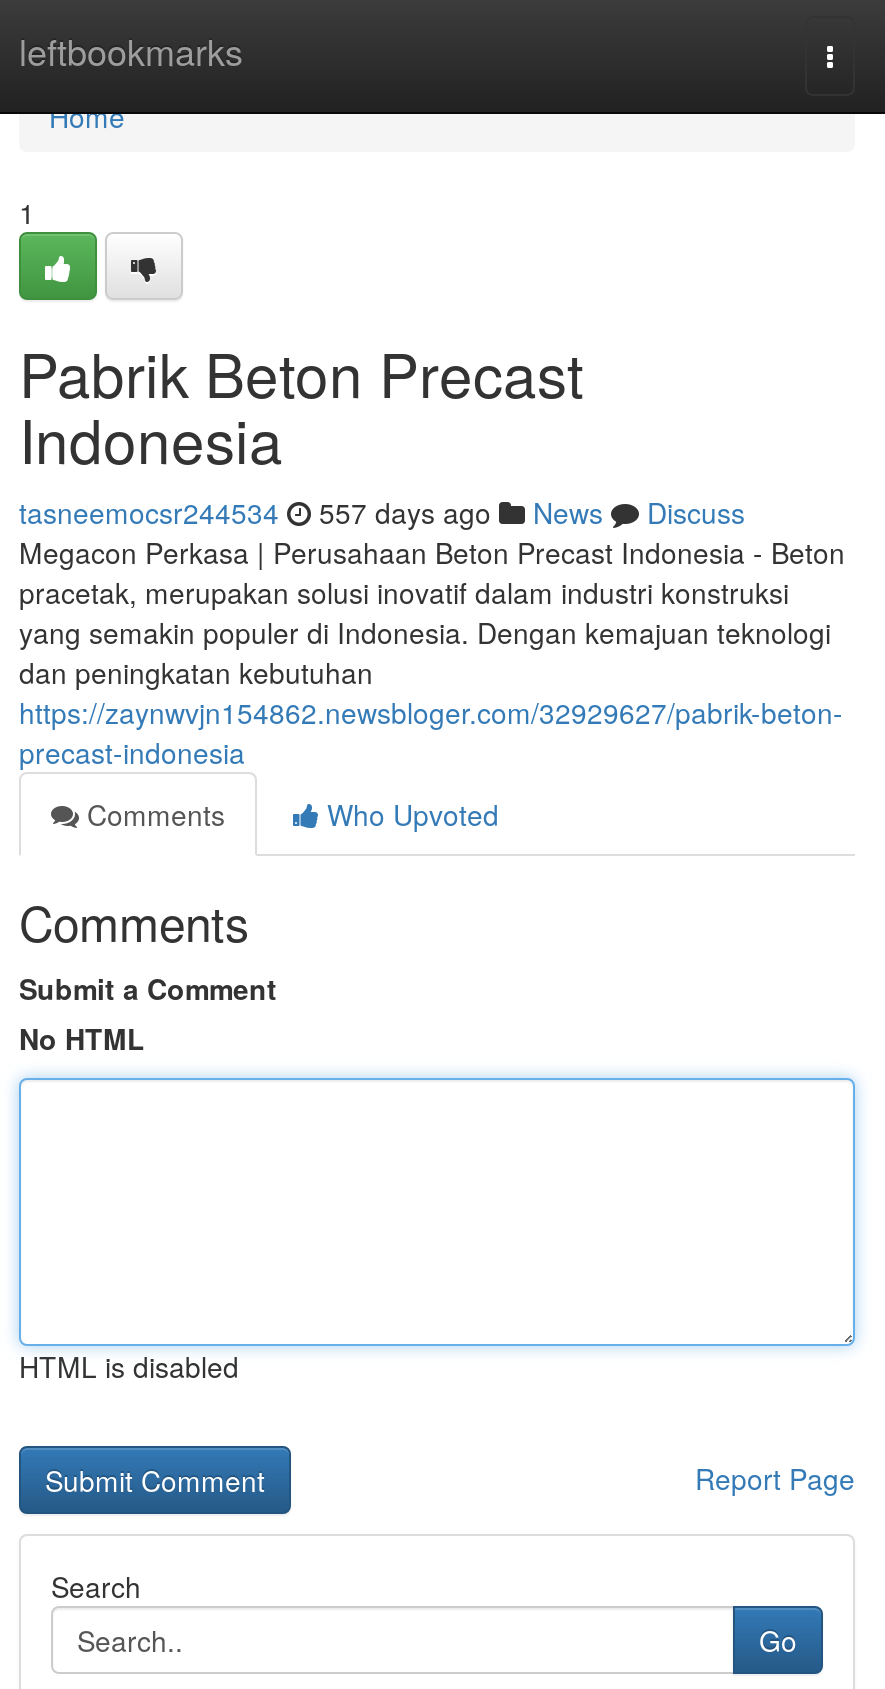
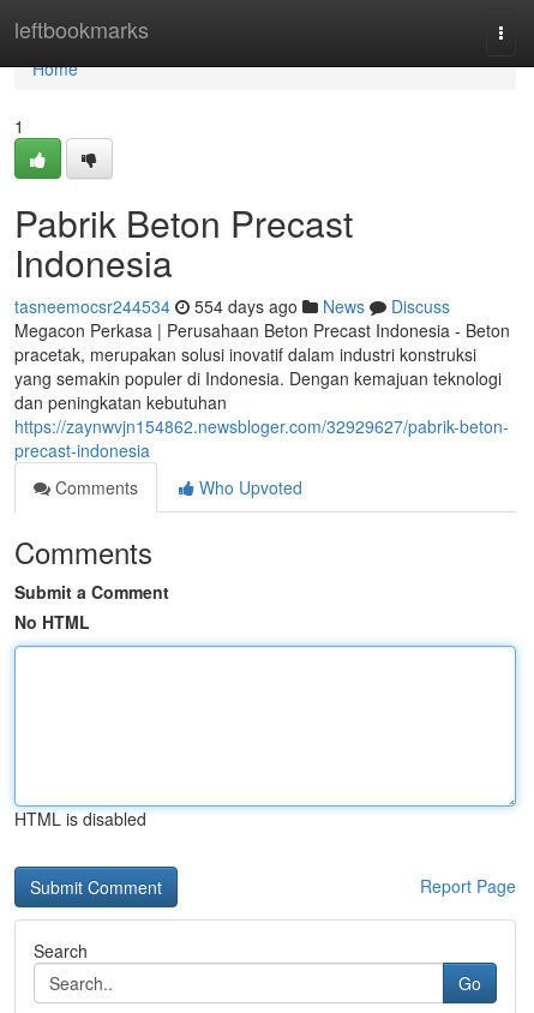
[19,492,745,532] tasneemocsr244534 557 days ago News Discuss -> [14,294,450,318] tasneemocsr244534 554 days ago News Discuss

